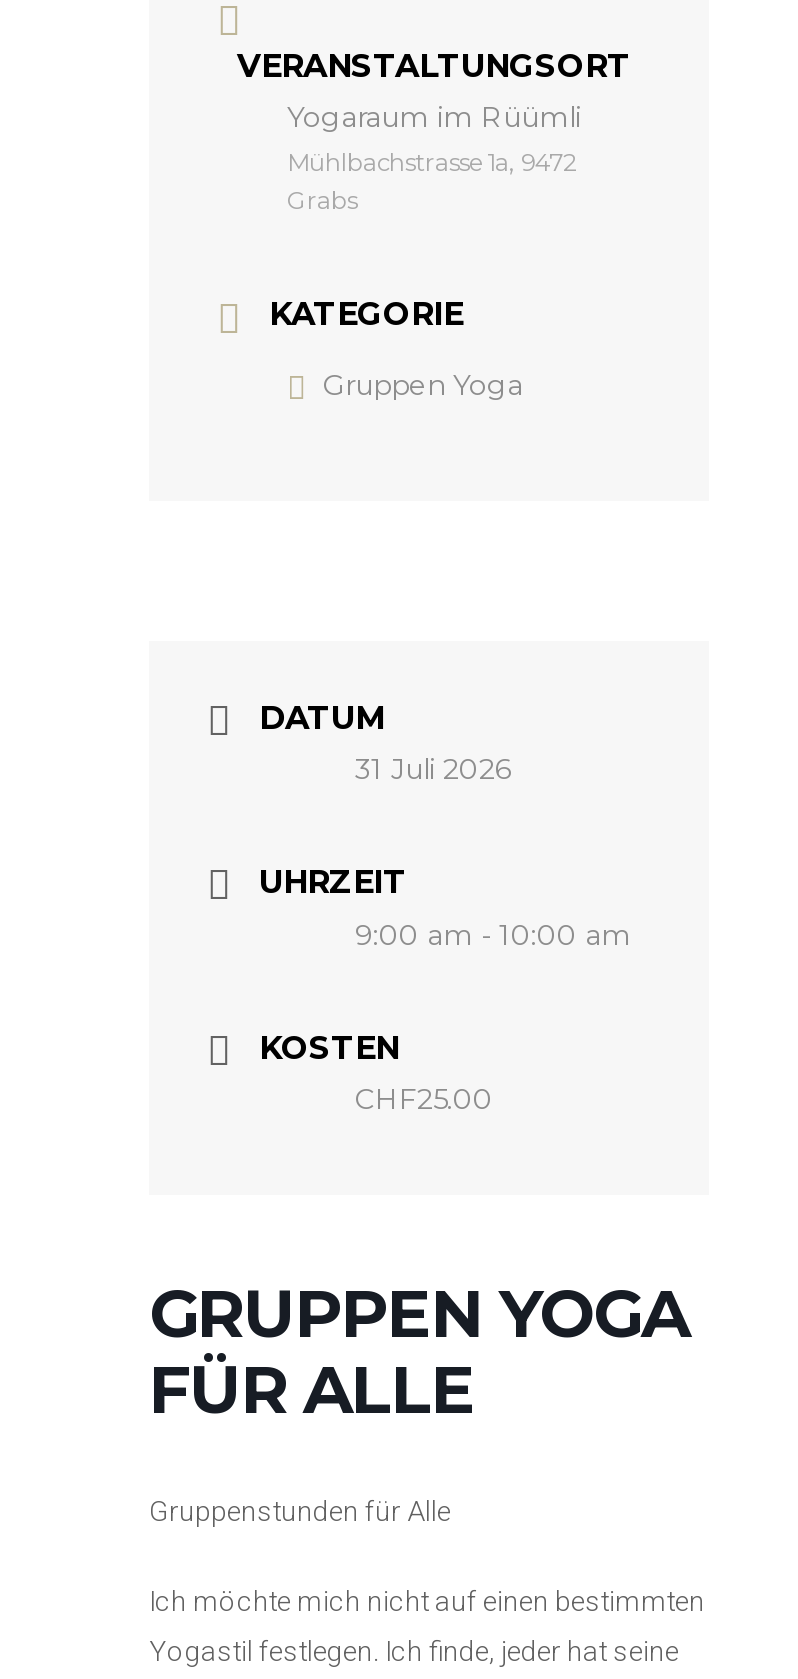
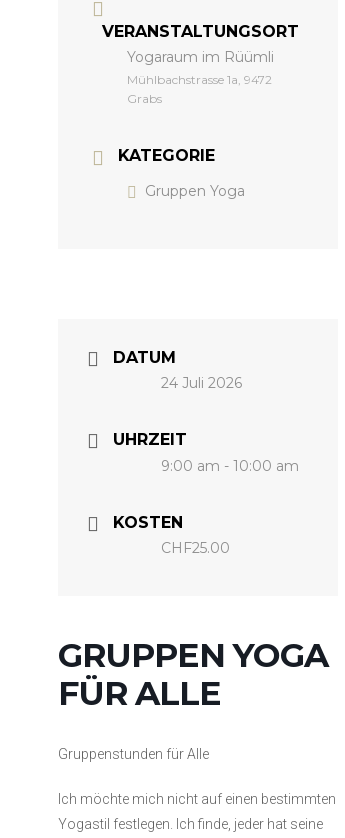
[355,751,511,787] 31 Juli 2026 -> [161,374,242,392] 24 Juli 2026

